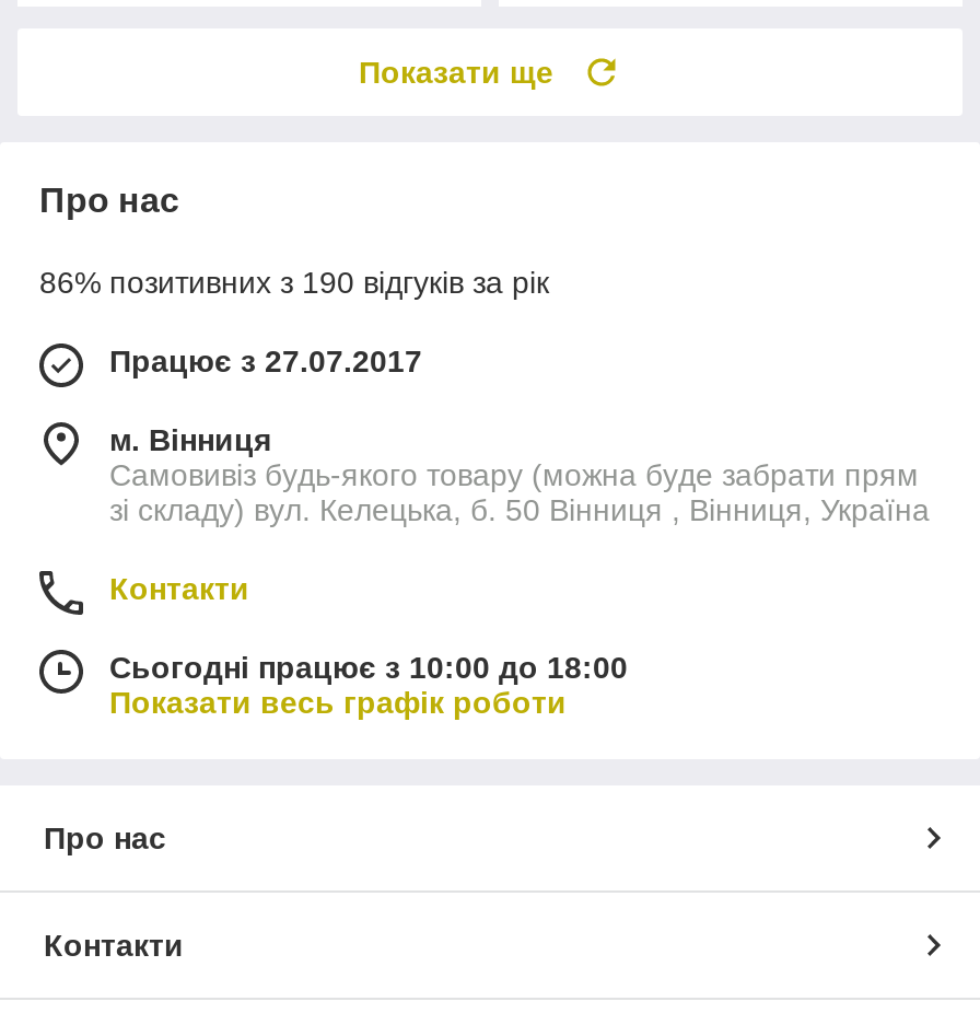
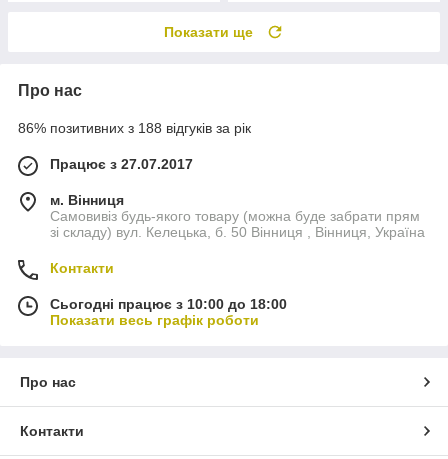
[39,266,549,301] 86% позитивних з 190 відгуків за рік -> [18,120,251,136] 86% позитивних з 188 відгуків за рік

